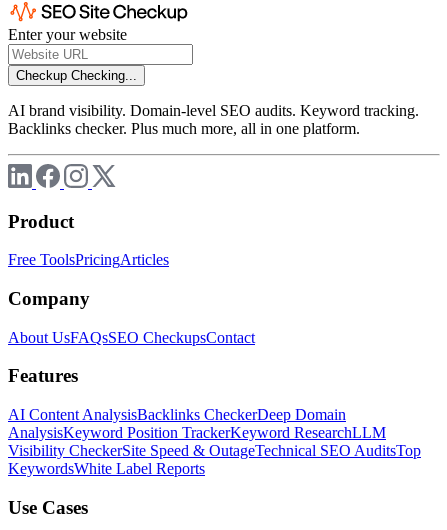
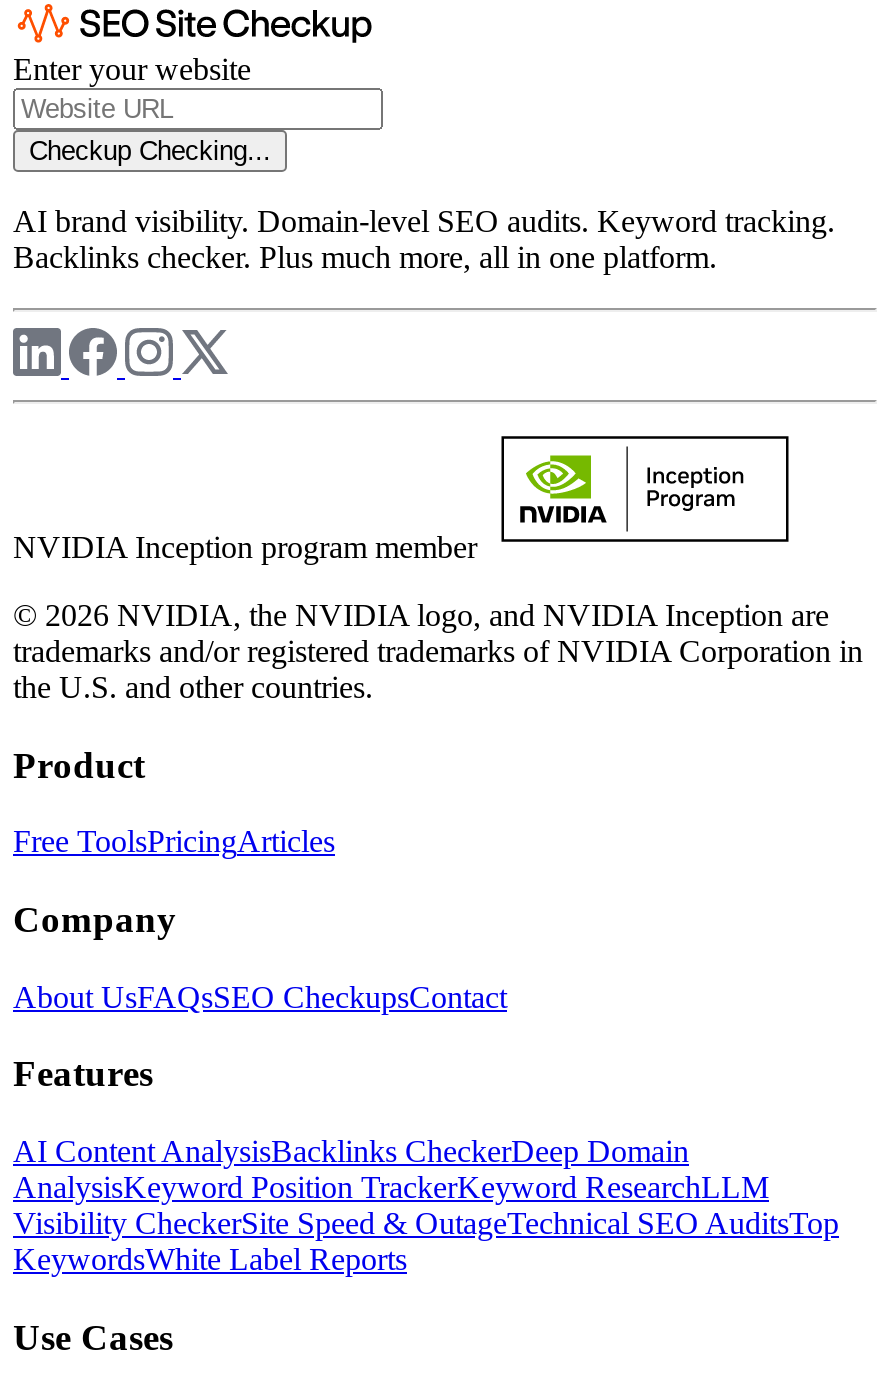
none -> [13,434,863,704] [image] | NVIDIA Inception program member | © 2026 NVIDIA, the NVIDIA logo, and NVIDIA Inception are | trademarks and/or registered trademarks of NVIDIA Corporation in | the U.S. and other countries.

